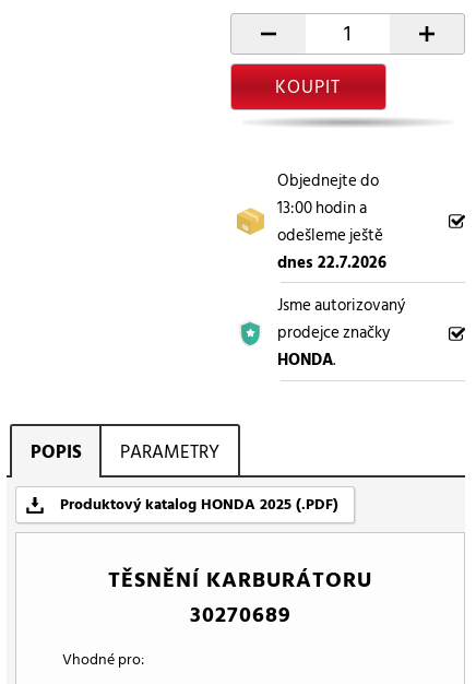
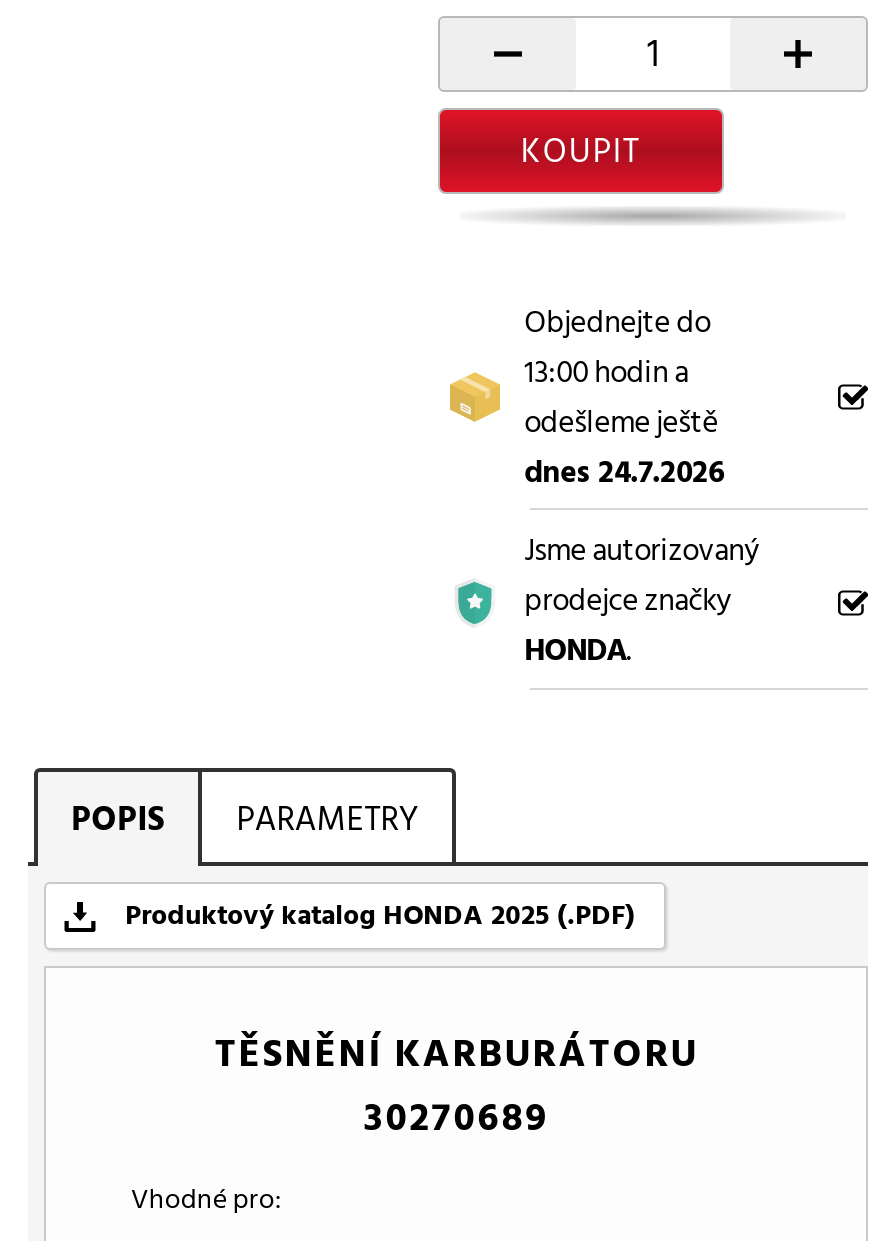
[277,249,387,276] dnes 22.7.2026 -> [524,448,724,498] dnes 24.7.2026

